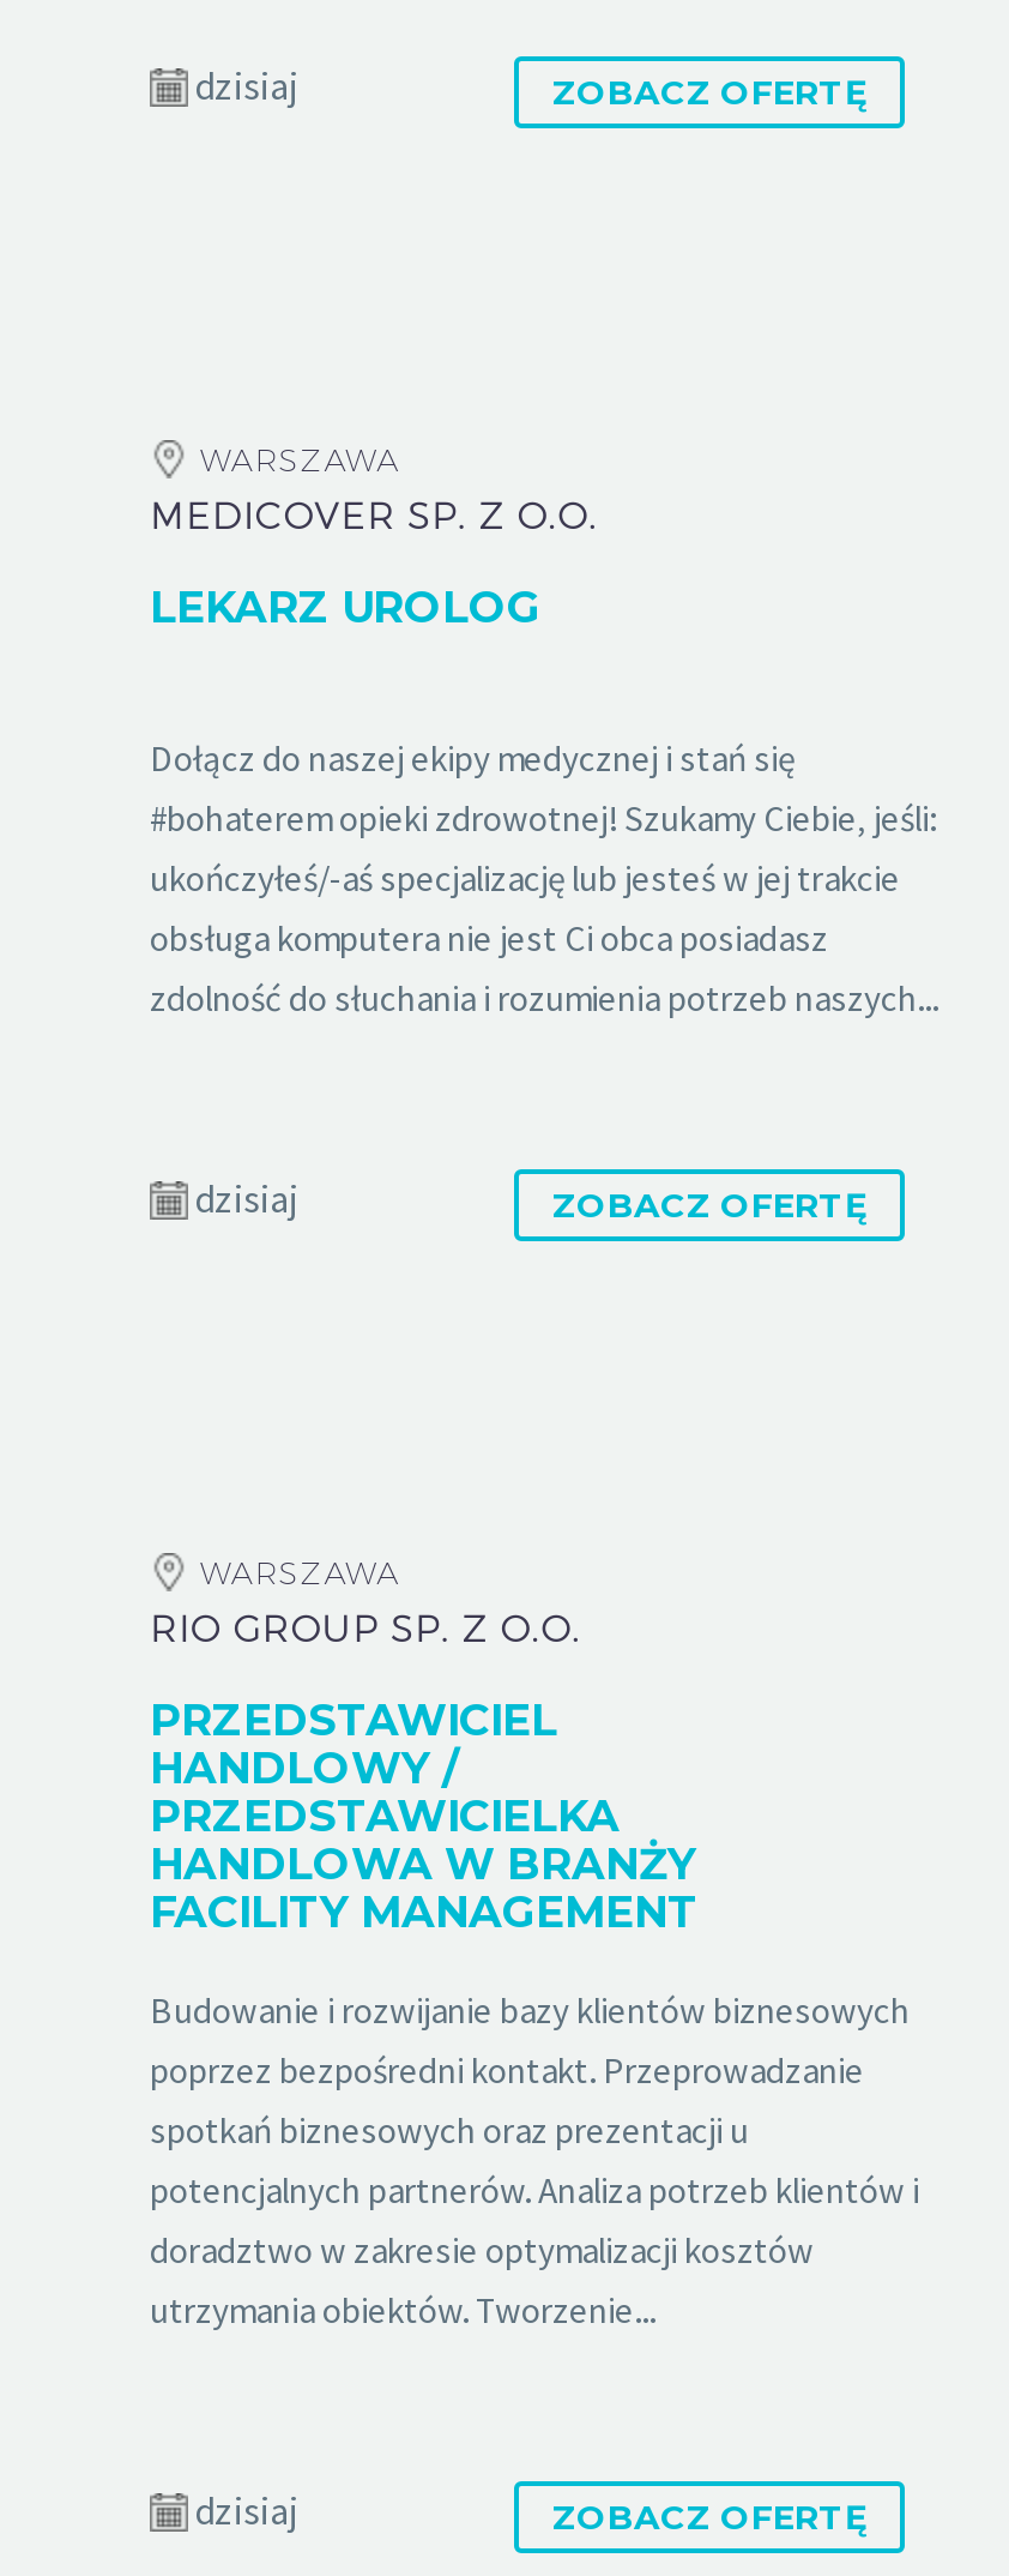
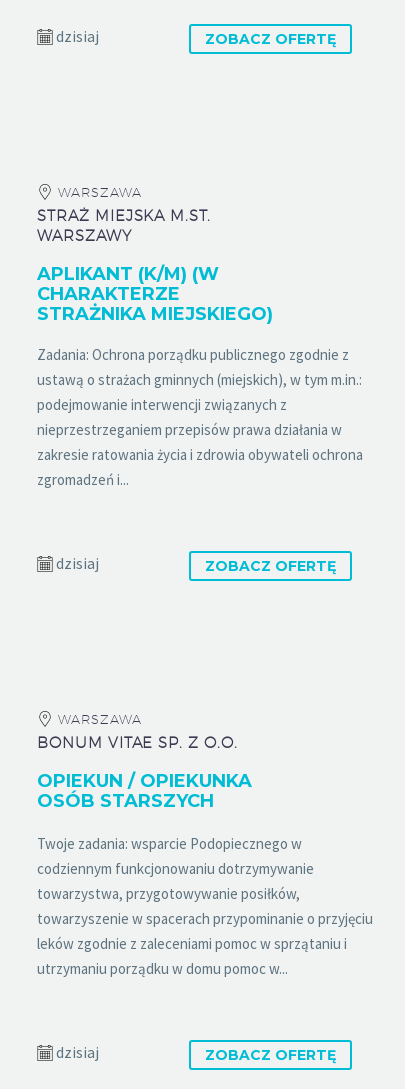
[150,496,598,537] MEDICOVER SP. Z O.O. -> [37,207,211,244] STRAŻ MIEJSKA M.ST. | WARSZAWY
[150,581,540,634] LEKARZ UROLOG -> [37,263,273,325] APLIKANT (K/M) (W | CHARAKTERZE | STRAŻNIKA MIEJSKIEGO)
[150,736,938,1022] Dołącz do naszej ekipy medycznej i stań się | #bohaterem opieki zdrowotnej! Szukamy Ciebie, jeśli: | ukończyłeś/-aś specjalizację lub jesteś w jej trakcie | obsługa komputera nie jest Ci obca posiadasz | zdolność do słuchania i rozumienia potrzeb naszych... -> [37,345,363,489] Zadania: Ochrona porządku publicznego zgodnie z | ustawą o strażach gminnych (miejskich), w tym m.in.: | podejmowanie interwencji związanych z | nieprzestrzeganiem przepisów prawa działania w | zakresie ratowania życia i zdrowia obywateli ochrona | zgromadzeń i...
moved [188,1175,866,1592] -> [53,553,336,727]: ZOBACZ OFERTĘ | dzisiaj | WARSZAWA
[150,1609,581,1649] RIO GROUP SP. Z O.O. -> [37,734,238,751] BONUM VITAE SP. Z O.O.
[150,1694,699,1939] PRZEDSTAWICIEL | HANDLOWY / | PRZEDSTAWICIELKA | HANDLOWA W BRANŻY | FACILITY MANAGEMENT -> [37,770,252,812] OPIEKUN / OPIEKUNKA | OSÓB STARSZYCH
[150,1988,919,2334] Budowanie i rozwijanie bazy klientów biznesowych | poprzez bezpośredni kontakt. Przeprowadzanie | spotkań biznesowych oraz prezentacji u | potencjalnych partnerów. Analiza potrzeb klientów i | doradztwo w zakresie optymalizacji kosztów | utrzymania obiektów. Tworzenie... -> [37,834,373,978] Twoje zadania: wsparcie Podopiecznego w | codziennym funkcjonowaniu dotrzymywanie | towarzystwa, przygotowywanie posiłków, | towarzyszenie w spacerach przypominanie o przyjęciu | leków zgodnie z zaleceniami pomoc w sprzątaniu i | utrzymaniu porządku w domu pomoc w...

